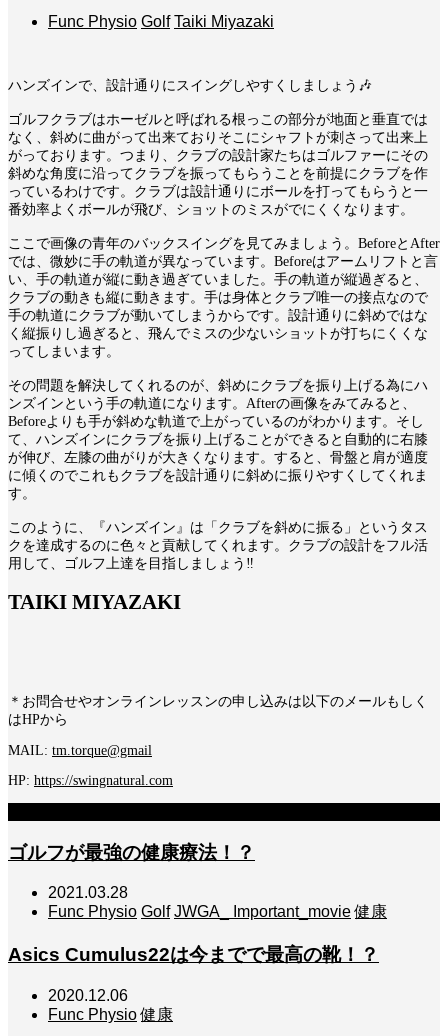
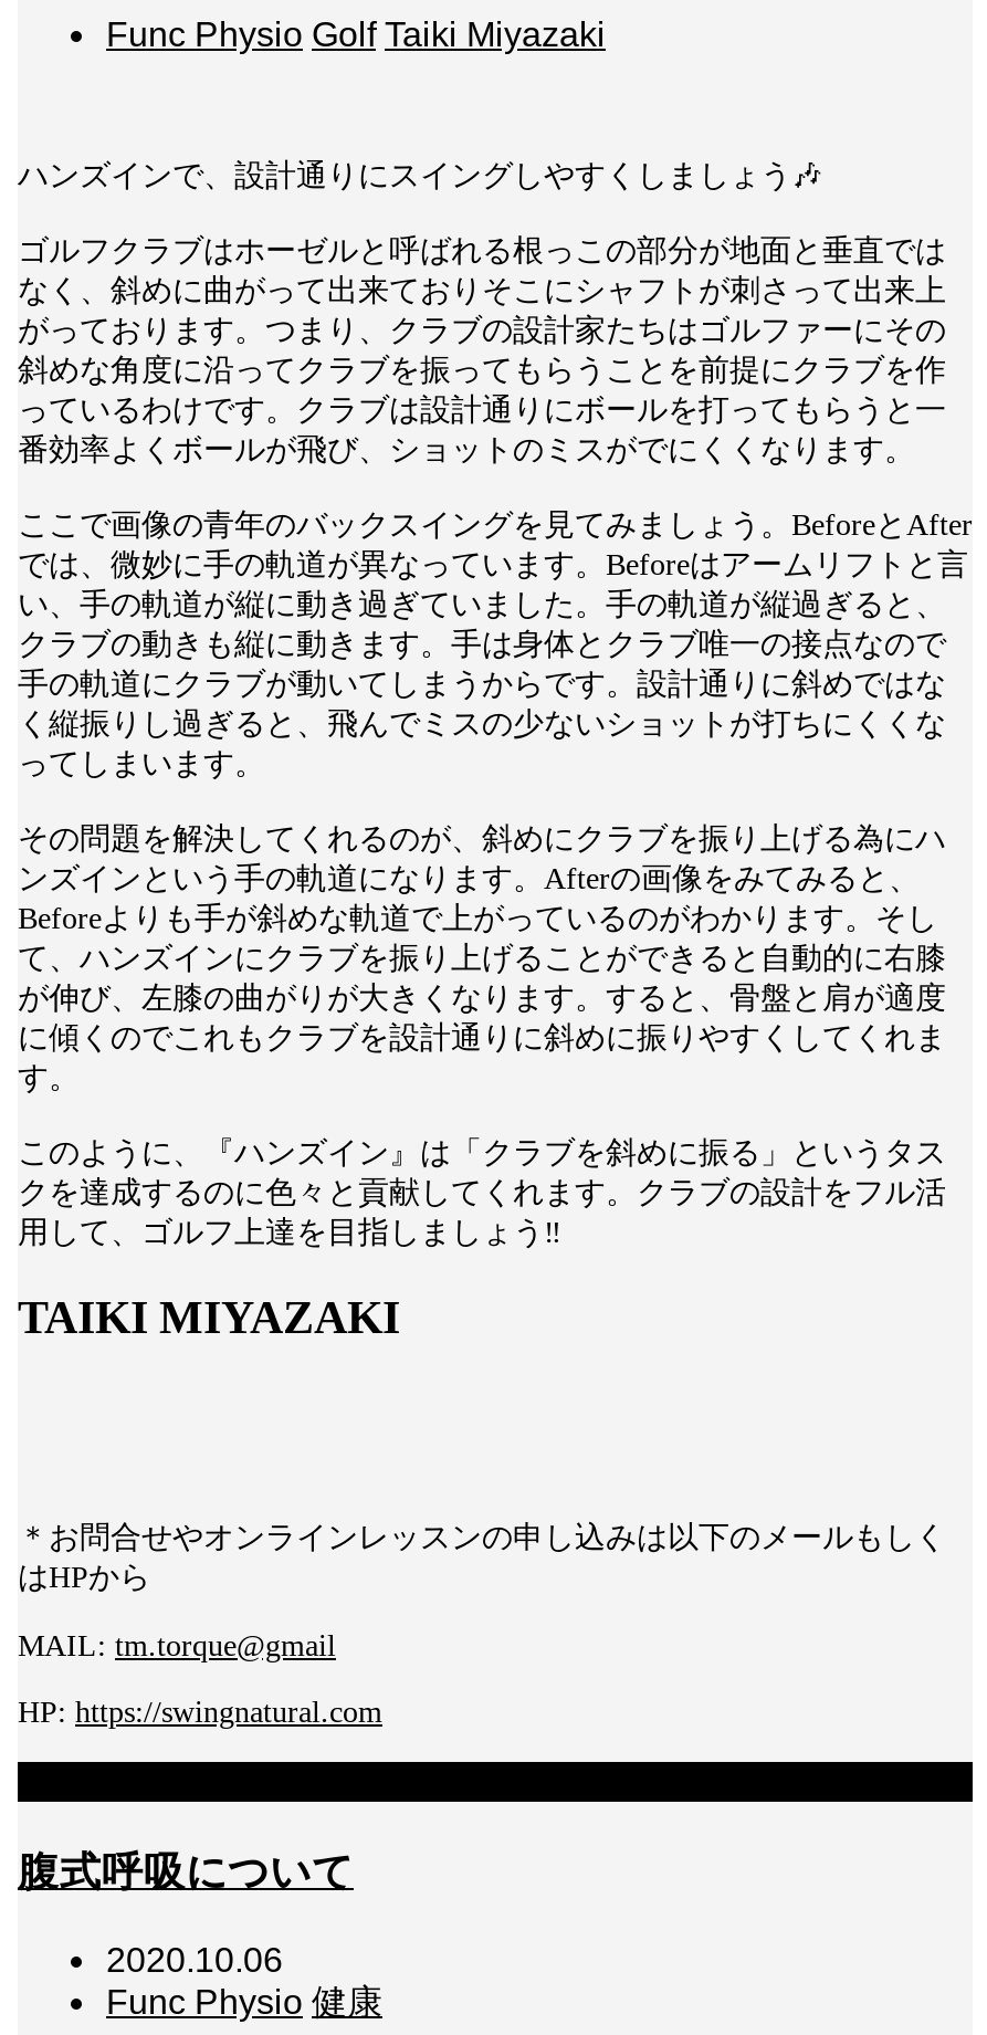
[8,842,387,1004] ゴルフが最強の健康療法！？ | 2021.03.28 | Func Physio Golf JWGA_ Important_movie 健康 | Asics Cumulus22は今までで最高の靴！？ | 2020.12.06 -> [18,1847,354,1979] 腹式呼吸について | 2020.10.06

